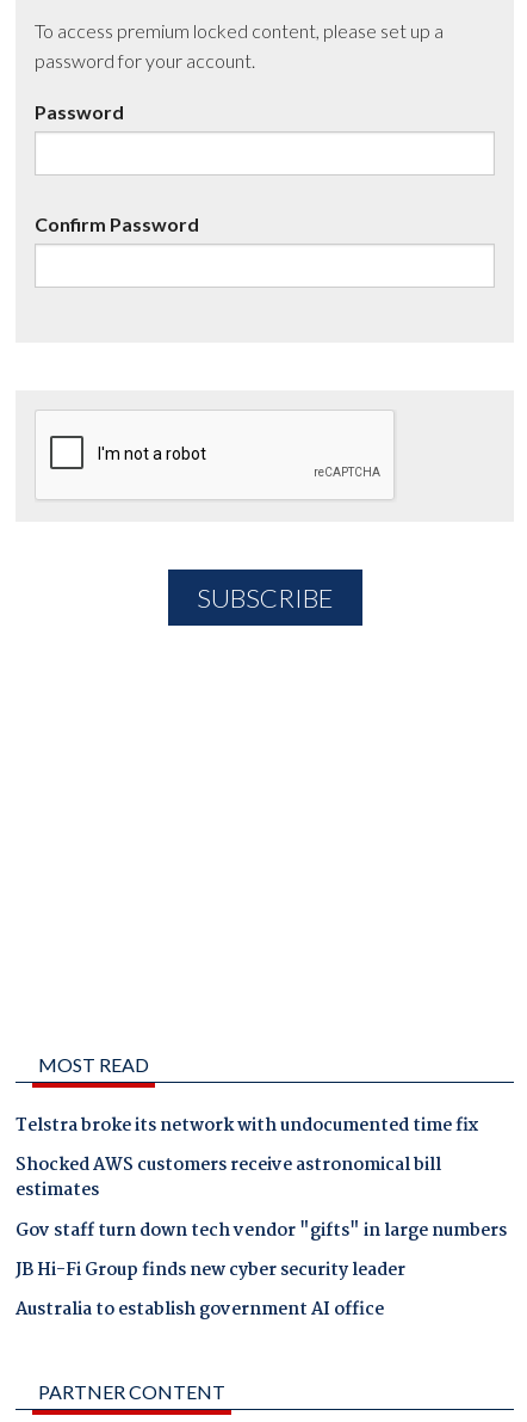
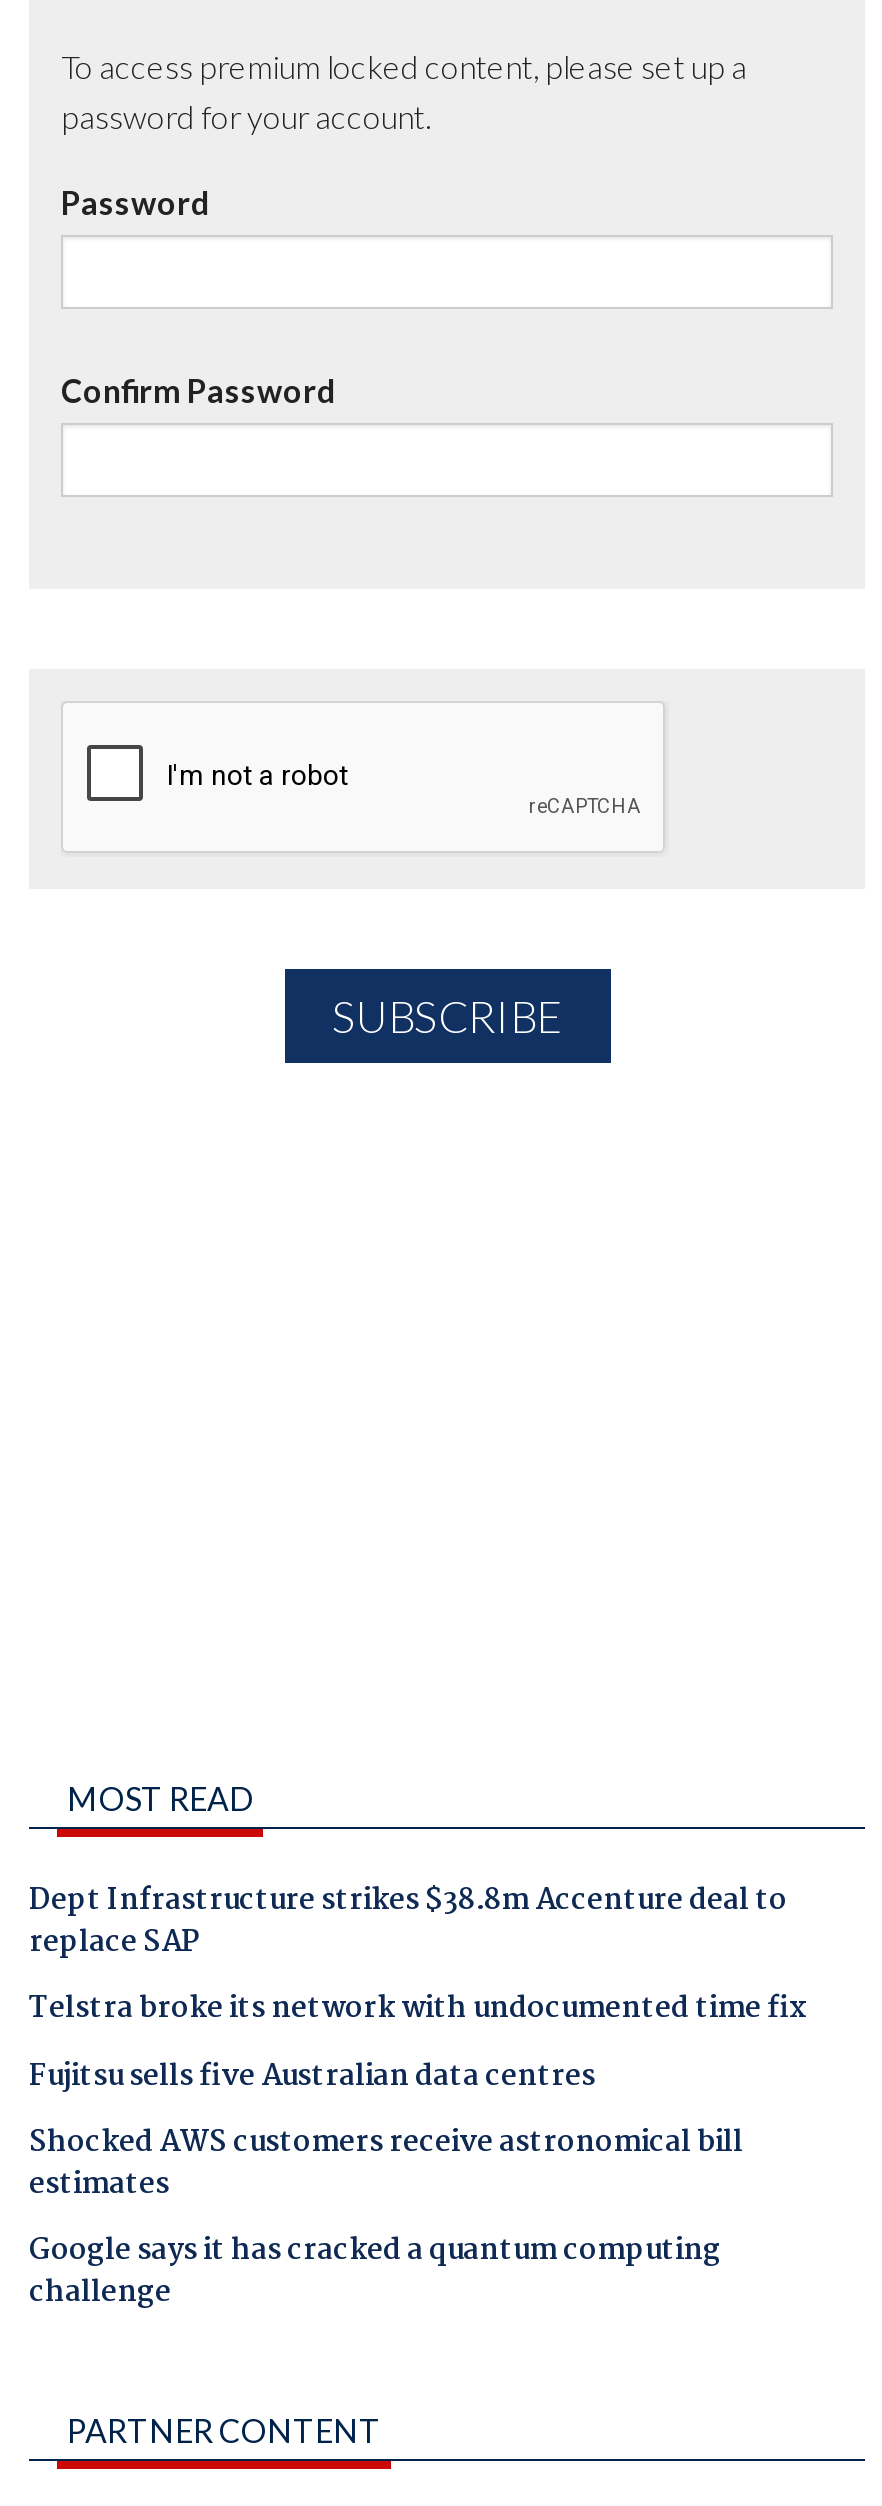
none -> [29,1877,787,1967] Dept Infrastructure strikes $38.8m Accenture deal to | replace SAP
none -> [29,2052,595,2100] Fujitsu sells five Australian data centres
moved [15,1151,441,1205] -> [29,2119,743,2209]: Shocked AWS customers receive astronomical bill | estimates
[15,1216,507,1324] Gov staff turn down tech vendor "gifts" in large numbers | JB Hi-Fi Group finds new cyber security leader | Australia to establish government AI office -> [29,2227,721,2317] Google says it has cracked a quantum computing | challenge

